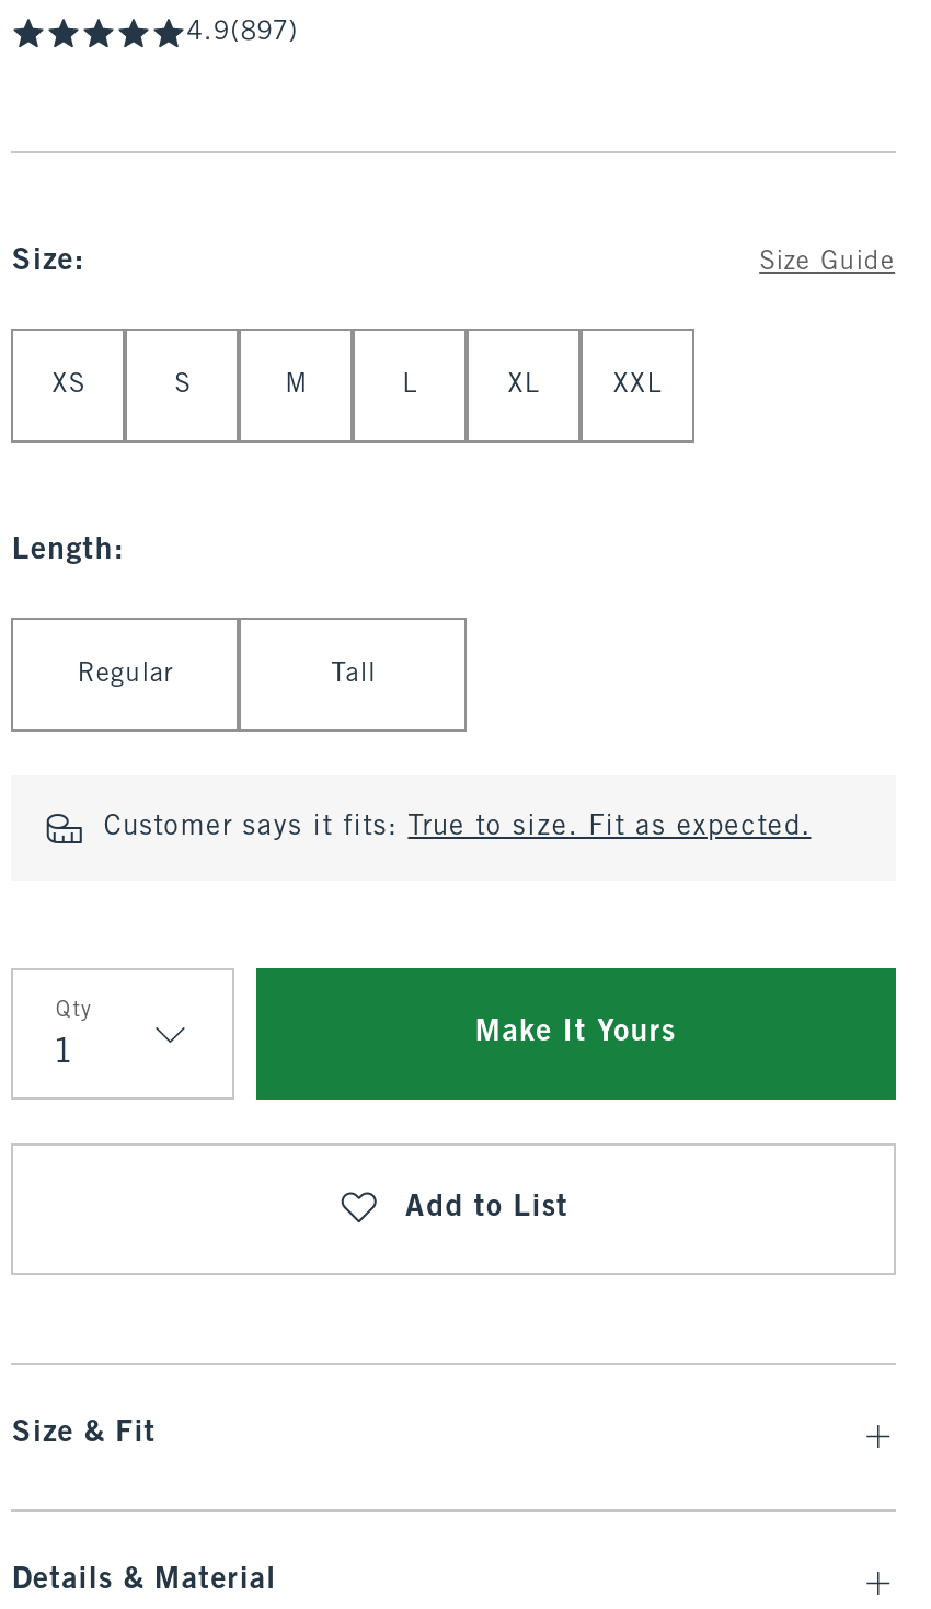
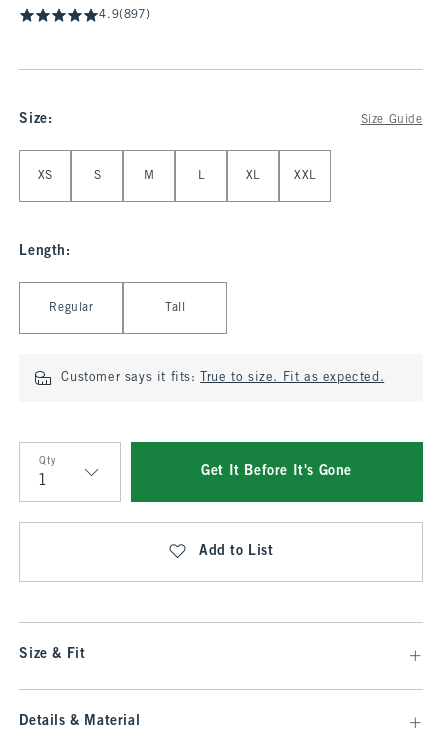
[475,1019,676,1047] Make It Yours -> [201,465,352,478] Get It Before It's Gone

